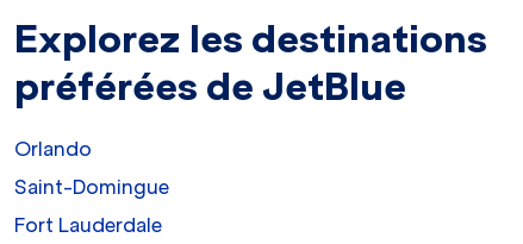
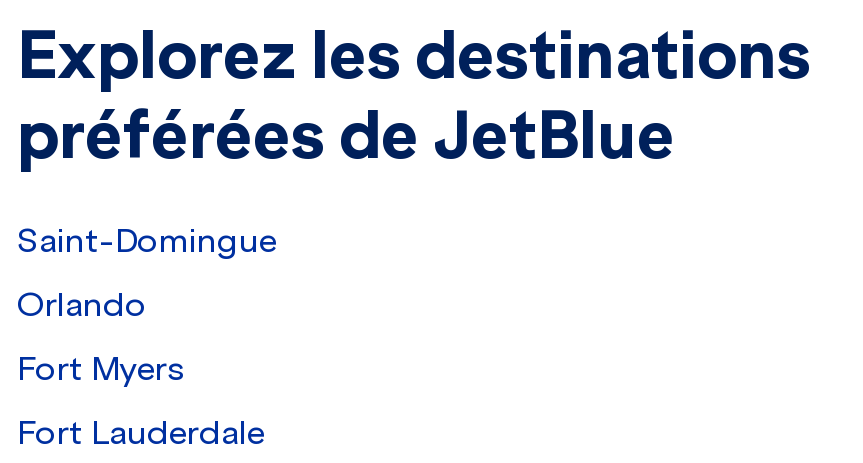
none -> [17,348,185,388] Fort Myers
moved [14,175,169,199] -> [17,220,277,260]: Saint-Domingue

